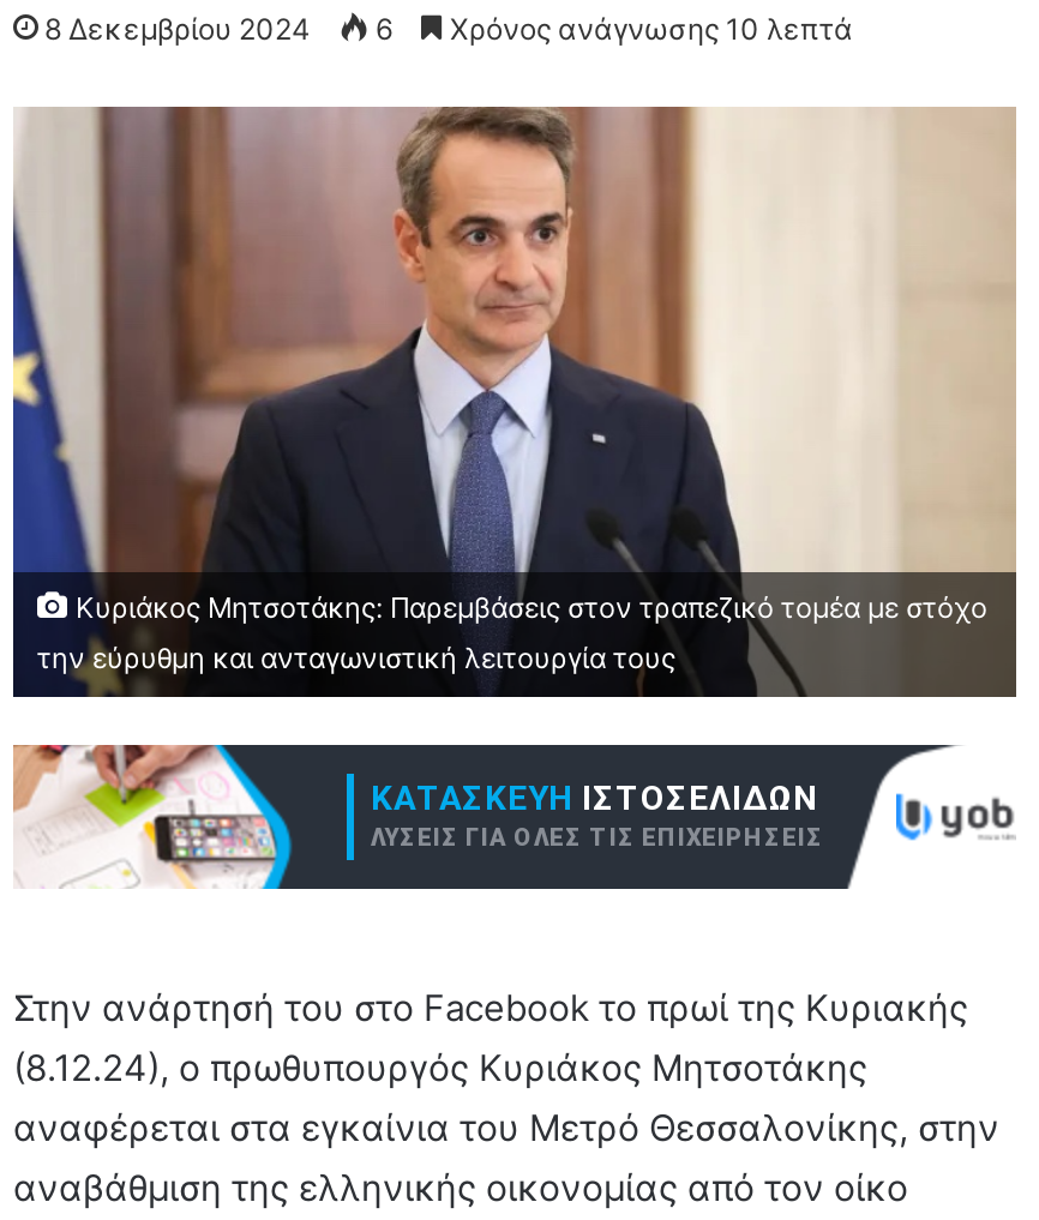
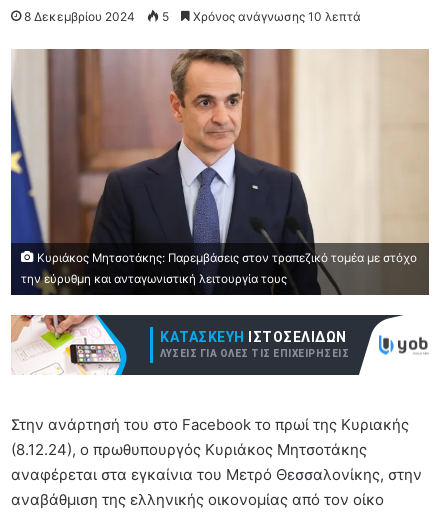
[44,11,853,47] 8 Δεκεμβρίου 2024 6 Χρόνος ανάγνωσης 10 λεπτά -> [24,9,361,24] 8 Δεκεμβρίου 2024 5 Χρόνος ανάγνωσης 10 λεπτά

